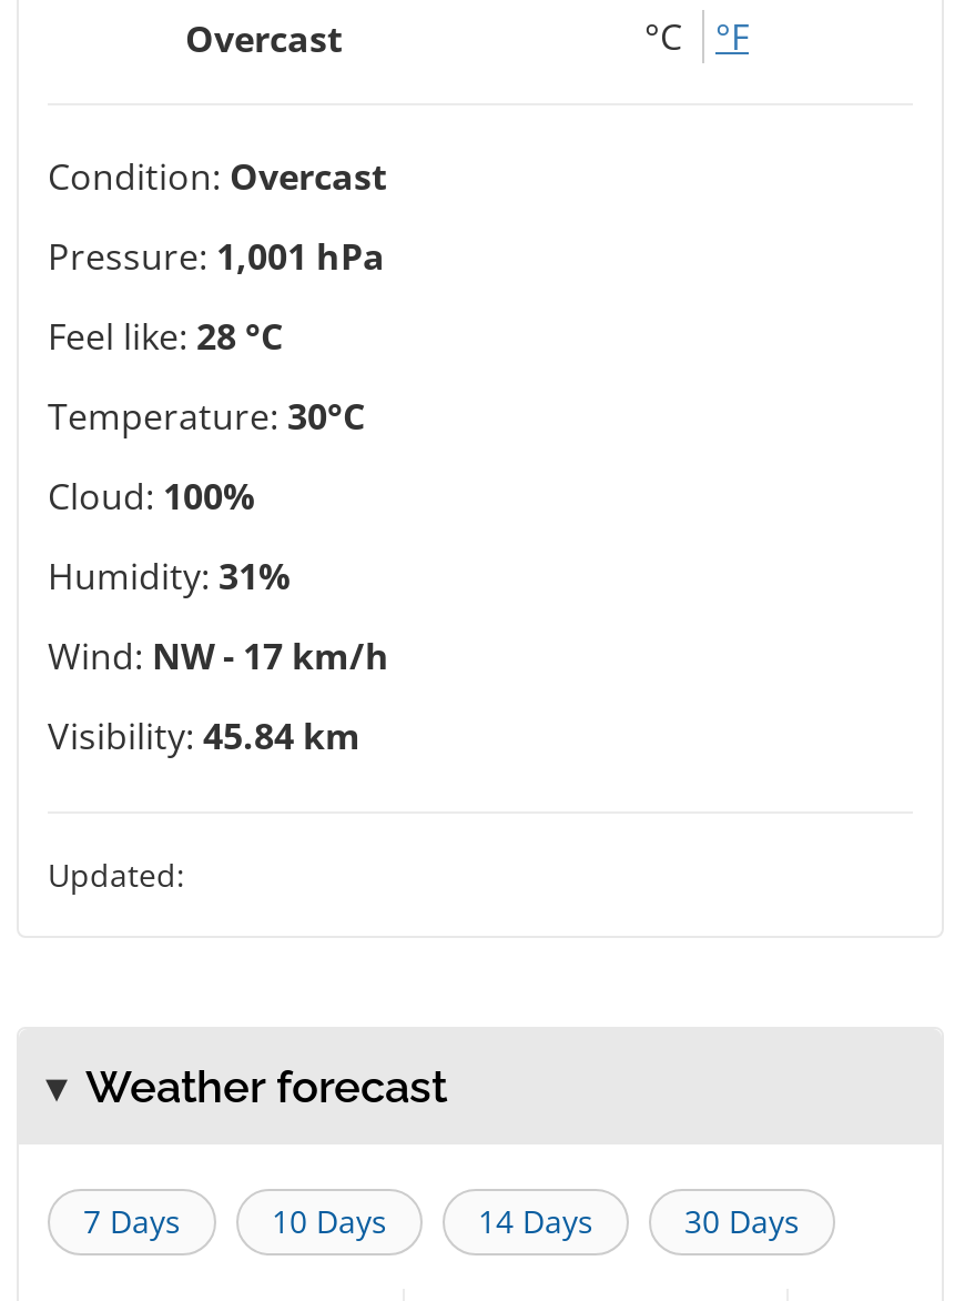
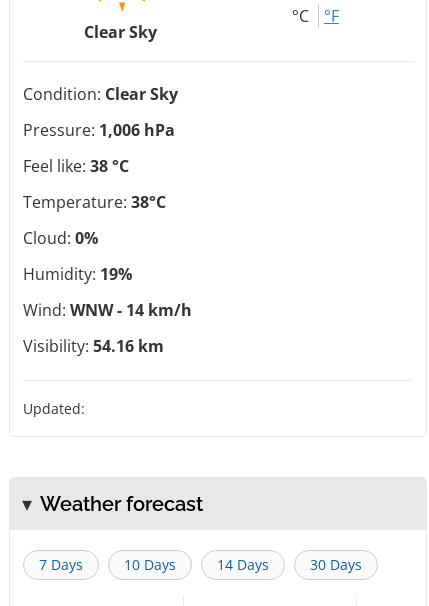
[185,14,343,63] Overcast -> [84,21,157,43] Clear Sky
[48,151,387,200] Condition: Overcast -> [23,83,178,105] Condition: Clear Sky
[48,231,385,280] Pressure: 1,001 hPa -> [23,119,175,141] Pressure: 1,006 hPa
[48,311,283,360] Feel like: 28 °C -> [23,155,129,177] Feel like: 38 °C
[48,391,365,440] Temperature: 30°C -> [23,191,166,213] Temperature: 38°C
[48,471,254,520] Cloud: 100% -> [23,227,98,249] Cloud: 0%
[48,551,290,600] Humidity: 31% -> [23,263,132,285] Humidity: 19%
[48,631,389,680] Wind: NW - 17 km/h -> [23,299,192,321] Wind: WNW - 14 km/h
[48,711,360,760] Visibility: 45.84 km -> [23,335,164,357] Visibility: 54.16 km

